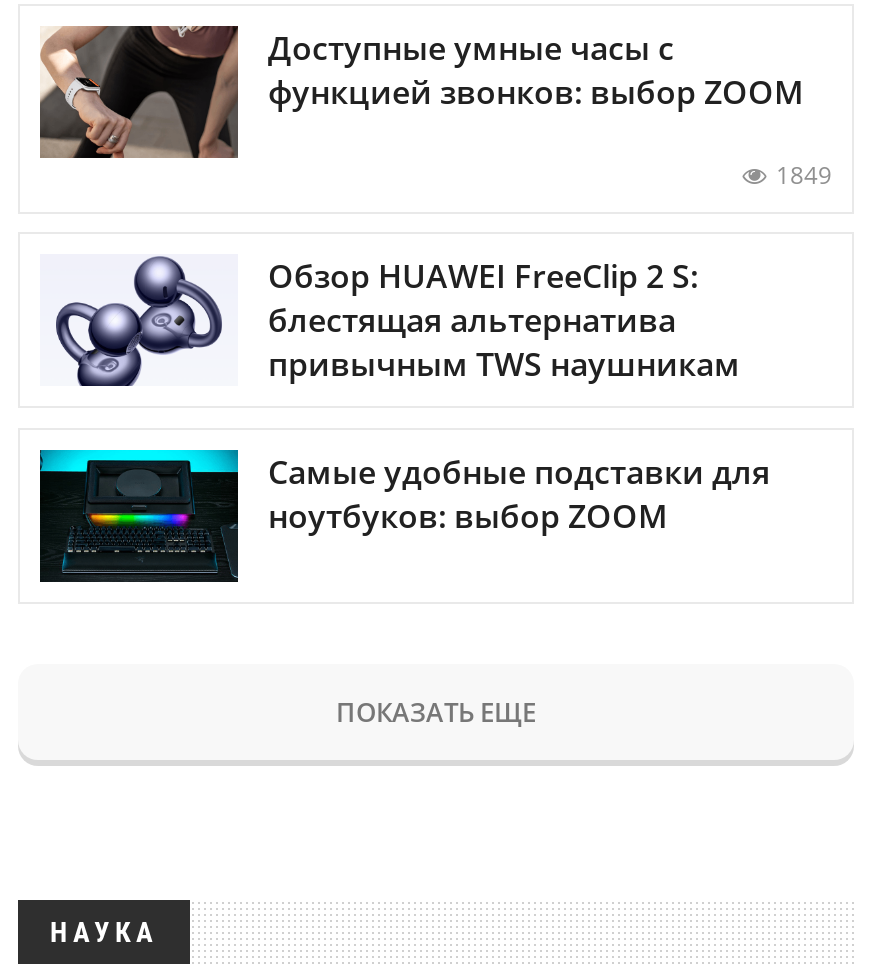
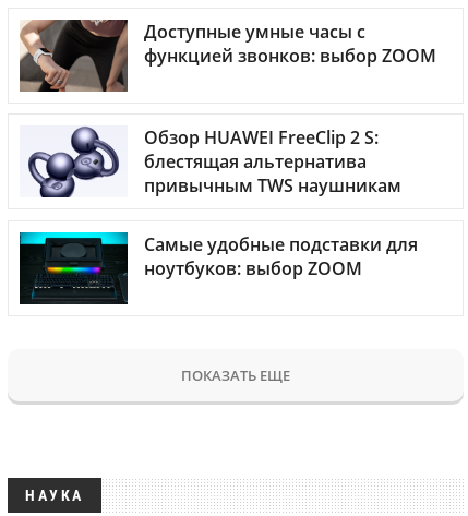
[776,158,832,192] 1849 -> none

